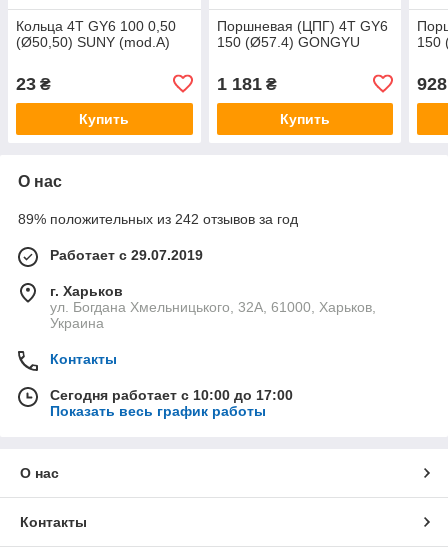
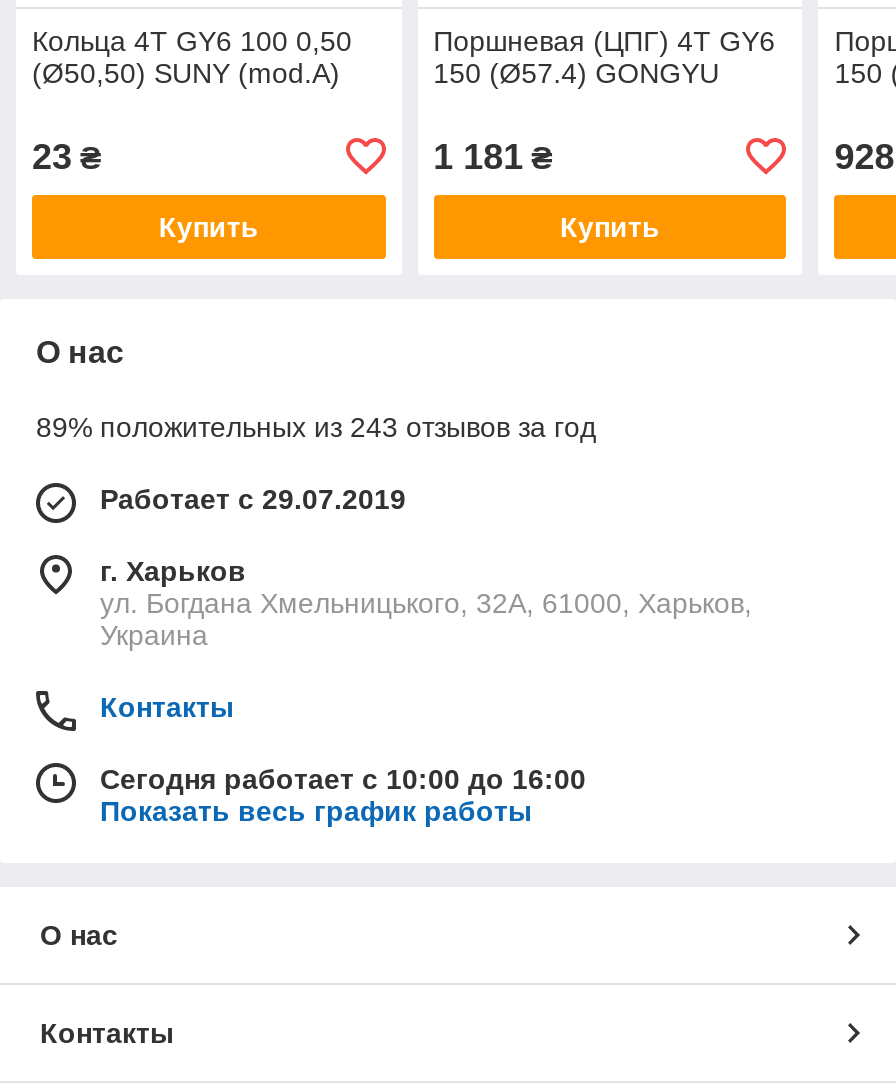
[18,211,298,227] 89% положительных из 242 отзывов за год -> [36,411,596,443] 89% положительных из 243 отзывов за год
[50,387,293,403] Сегодня работает с 10:00 до 17:00 -> [100,763,586,795] Сегодня работает с 10:00 до 16:00

